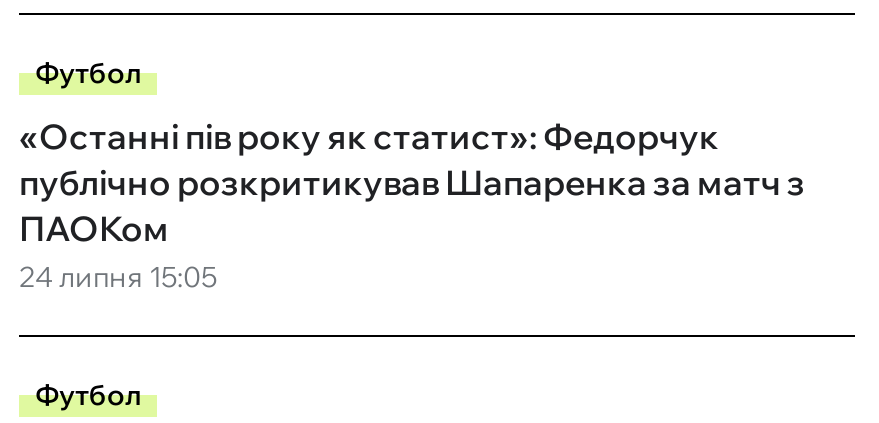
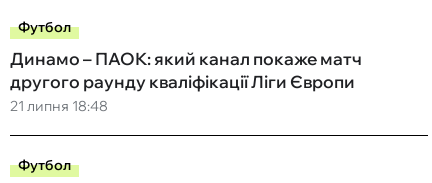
[19,115,805,249] «Останні пів року як статист»: Федорчук | публічно розкритикував Шапаренка за матч з | ПАОКом -> [10,48,362,92] Динамо – ПАОК: який канал покаже матч | другого раунду кваліфікації Ліги Європи
[19,259,217,295] 24 липня 15:05 -> [10,97,108,115] 21 липня 18:48

